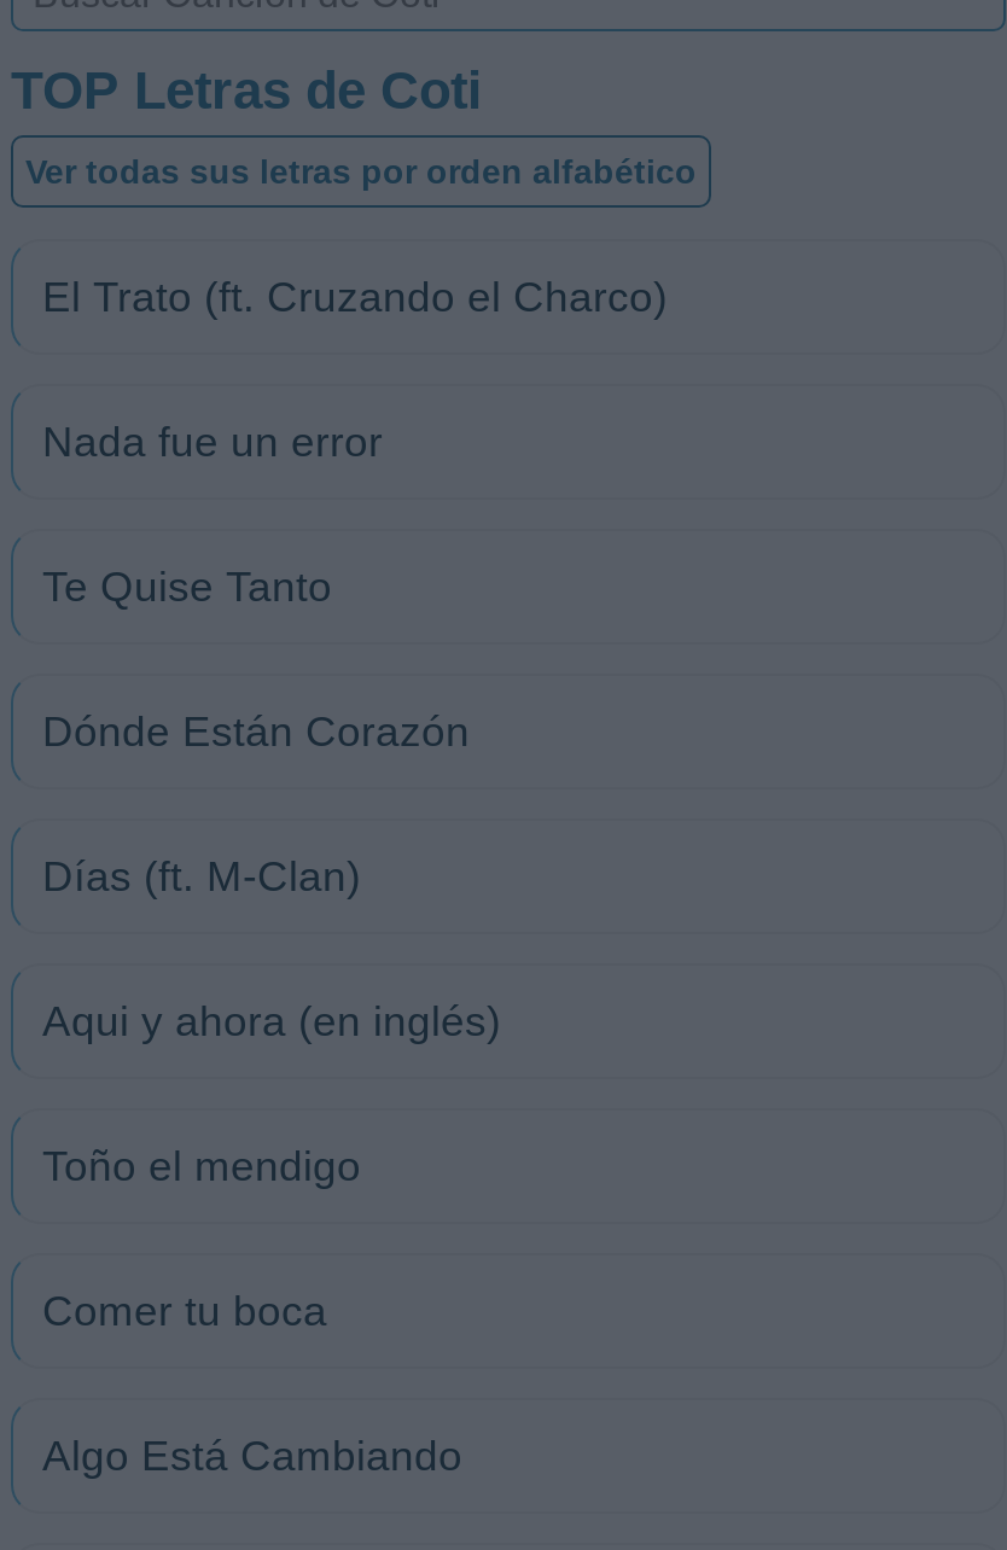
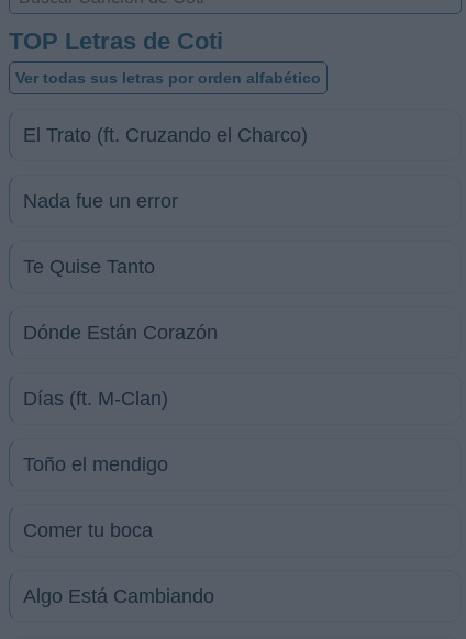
[42,997,501,1045] Aqui y ahora (en inglés) -> none

